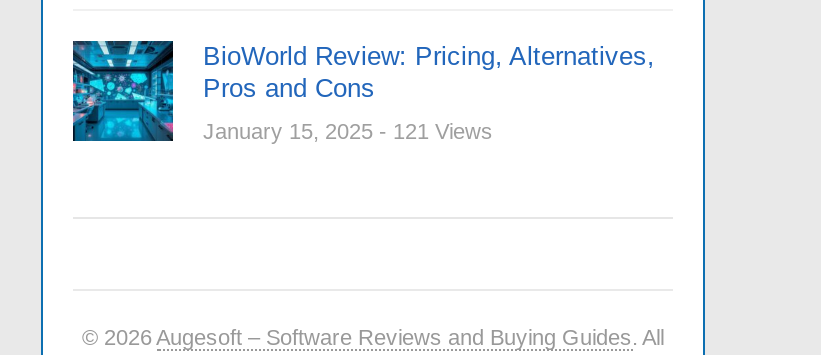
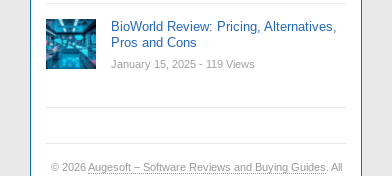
[203,119,493,143] January 15, 2025 - 121 Views -> [111,58,255,70] January 15, 2025 - 119 Views

